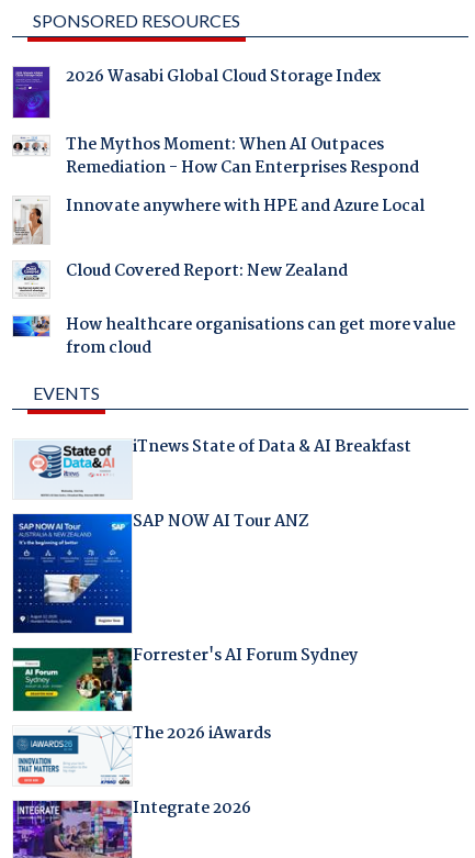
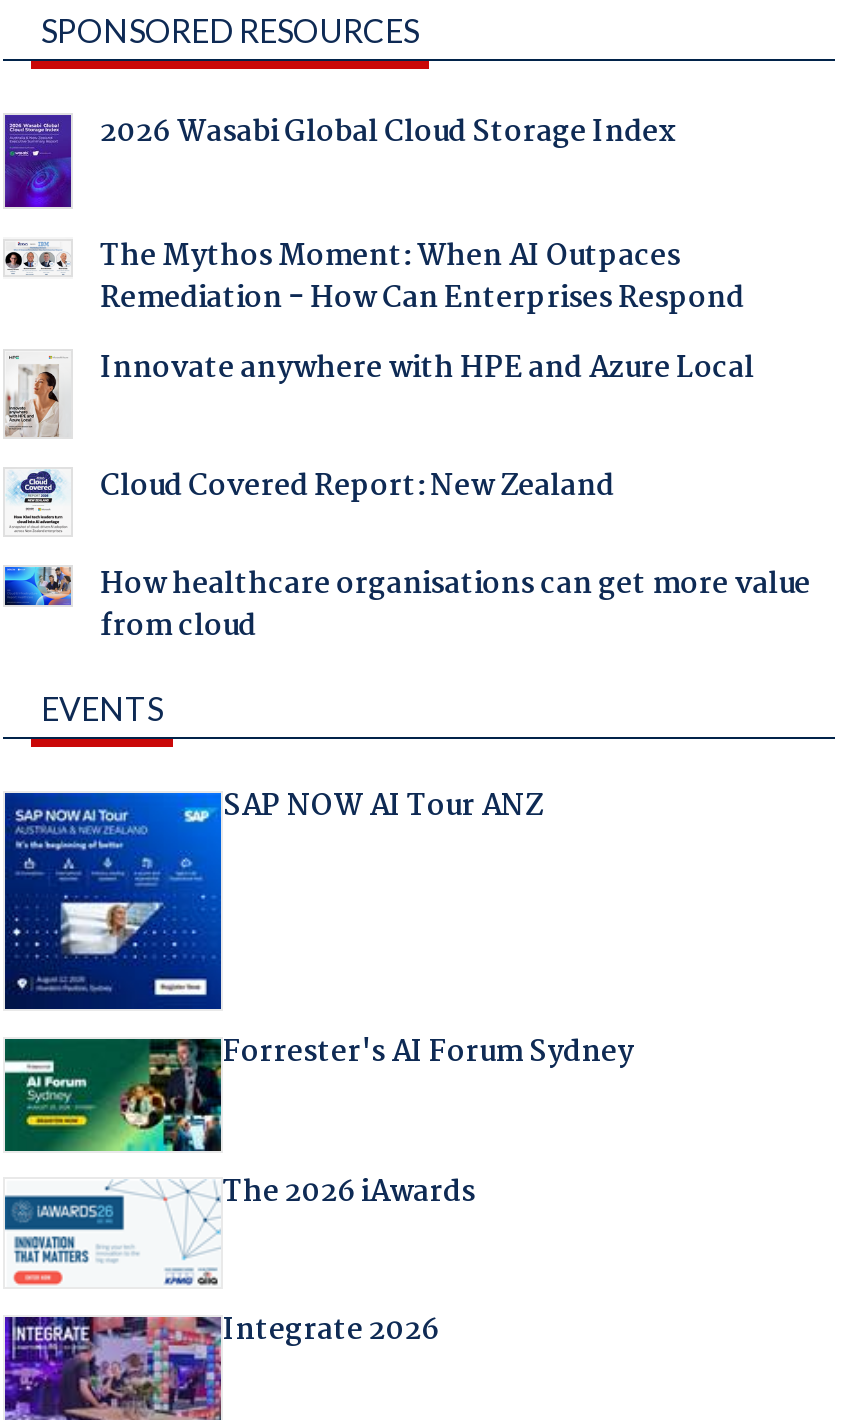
[15,434,411,498] [image] | iTnews State of Data & AI Breakfast -> none

